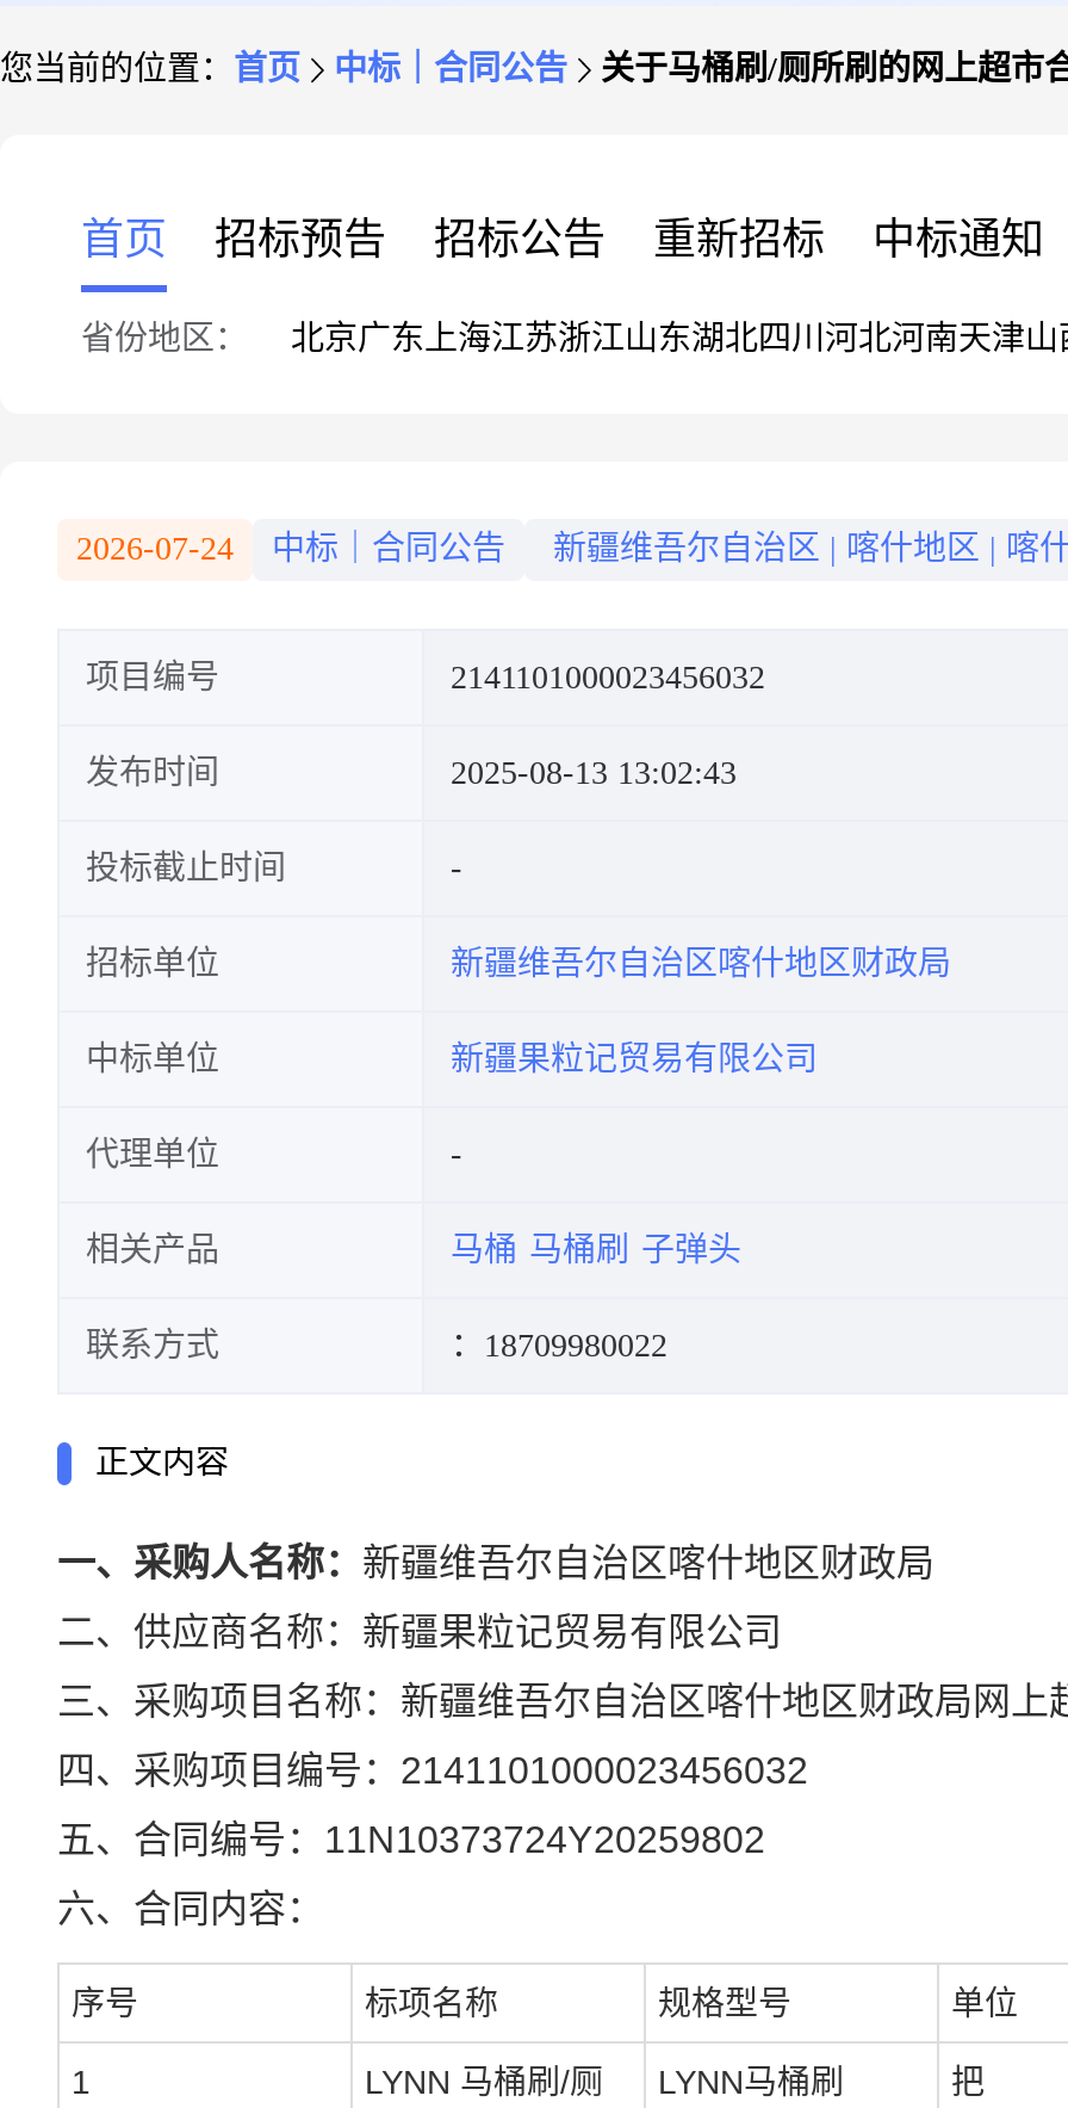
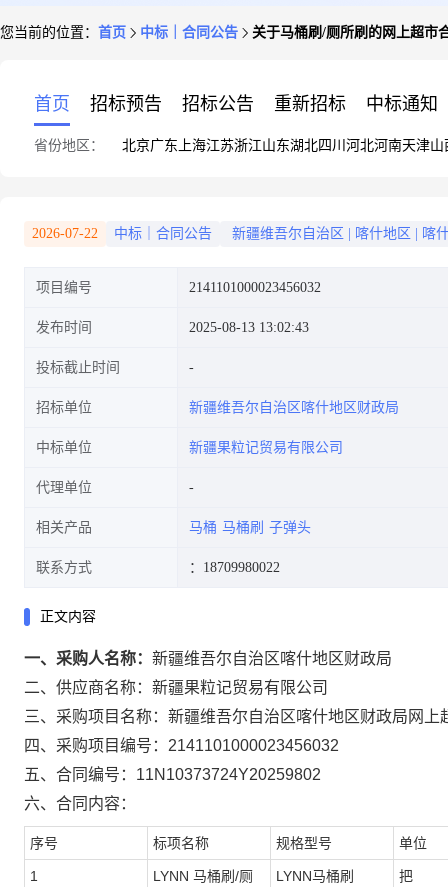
[76,531,234,567] 2026-07-24 -> [32,226,98,241] 2026-07-22

